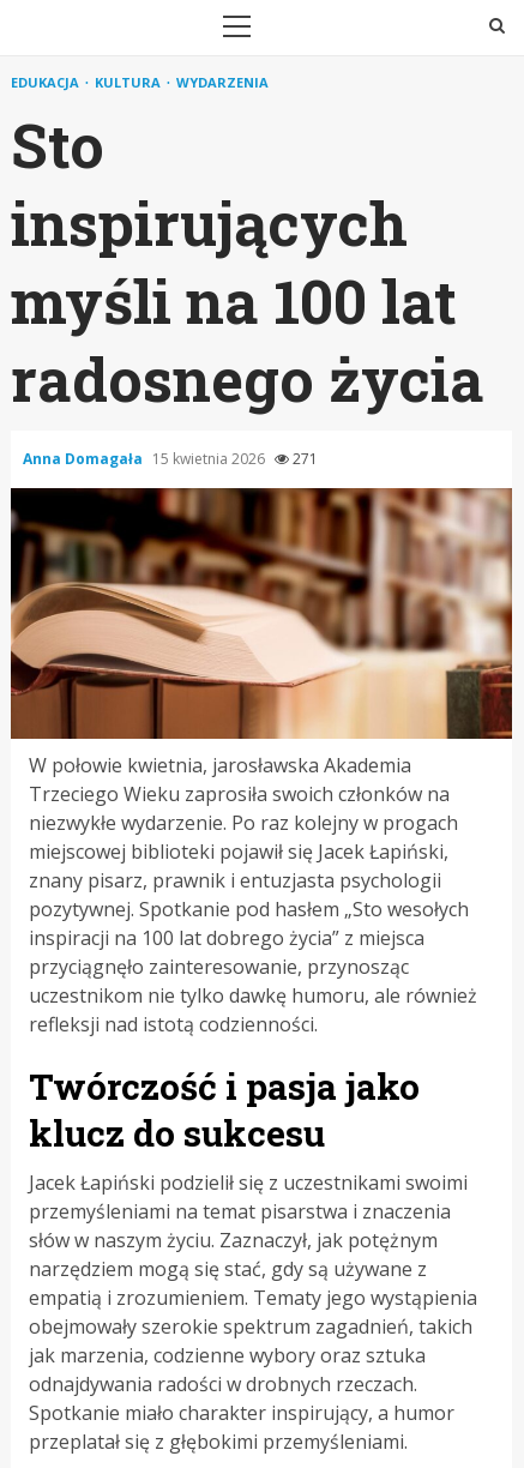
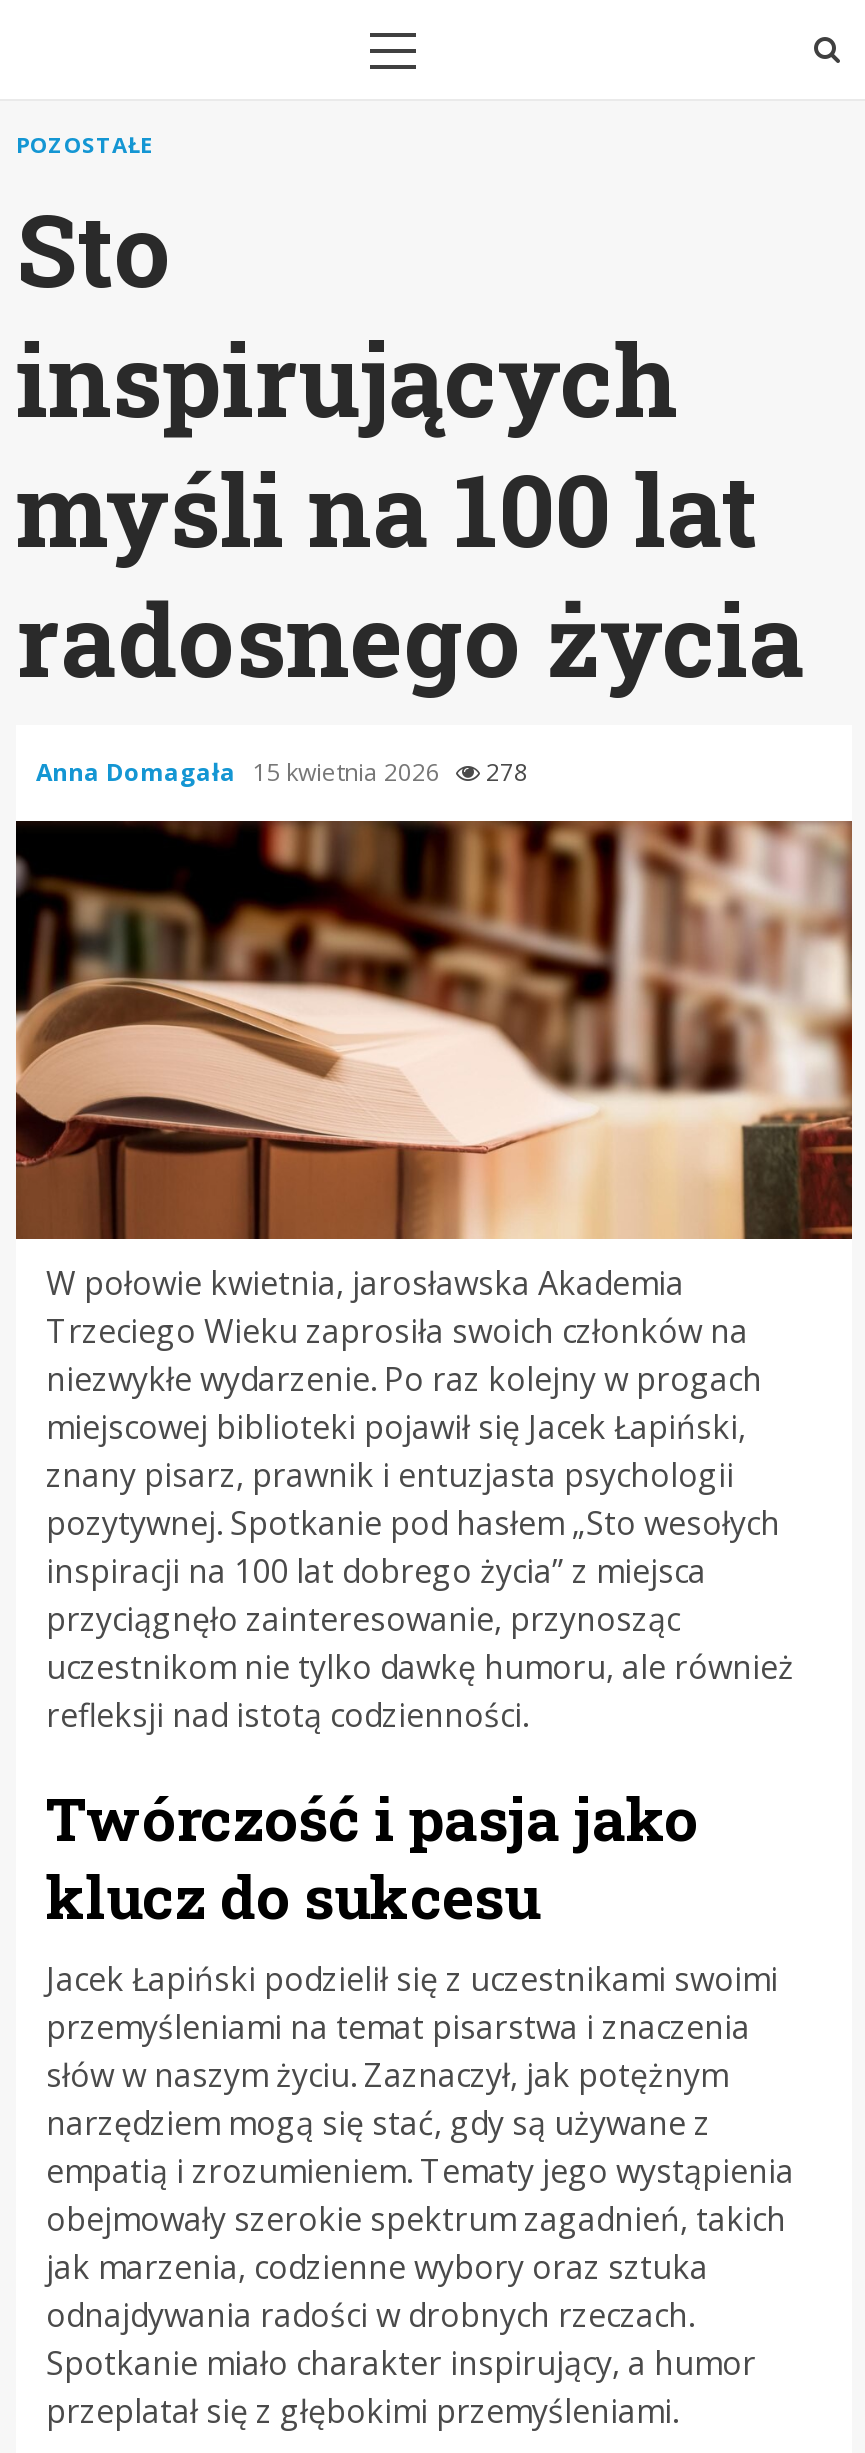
[11,73,269,91] EDUKACJA | KULTURA | WYDARZENIA -> [16,129,152,159] POZOSTAŁE
[23,449,318,469] Anna Domagała 15 kwietnia 2026 271 -> [36,755,528,789] Anna Domagała 15 kwietnia 2026 278

